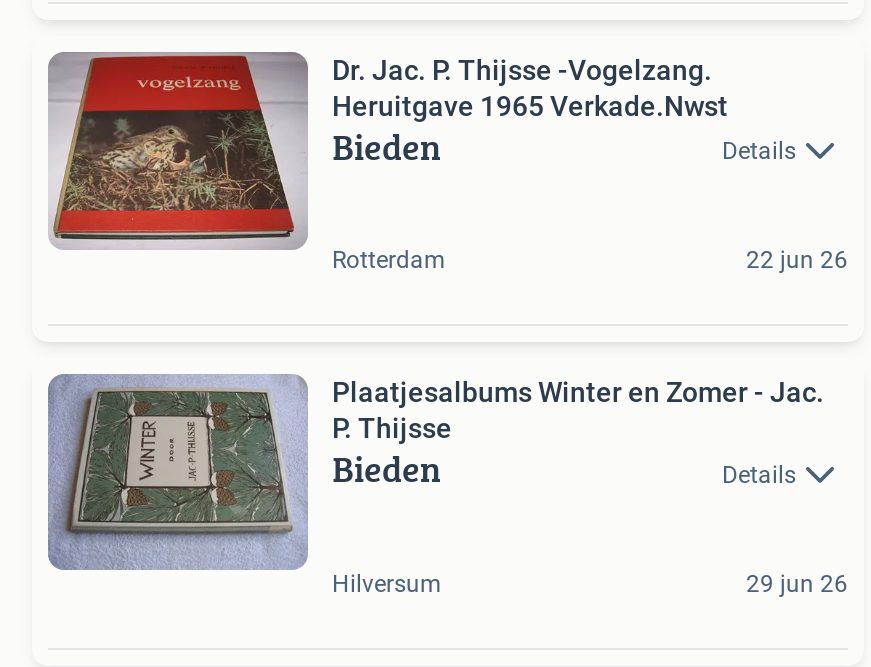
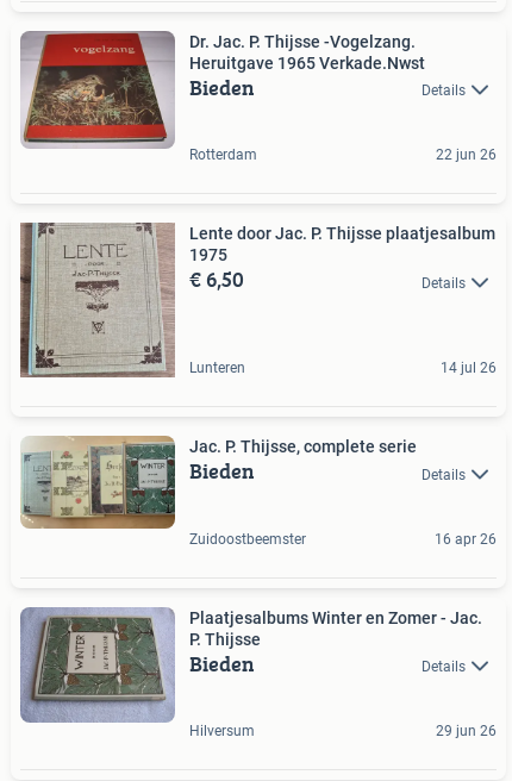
none -> [19,221,495,379] [image] | Lente door Jac. P. Thijsse plaatjesalbum | 1975 | € 6,50 | Details
none -> [21,435,466,530] [image] | Jac. P. Thijsse, complete serie | Bieden | Details
none -> [189,360,497,377] Lunteren | 14 jul 26
none -> [189,531,497,547] Zuidoostbeemster | 16 apr 26

